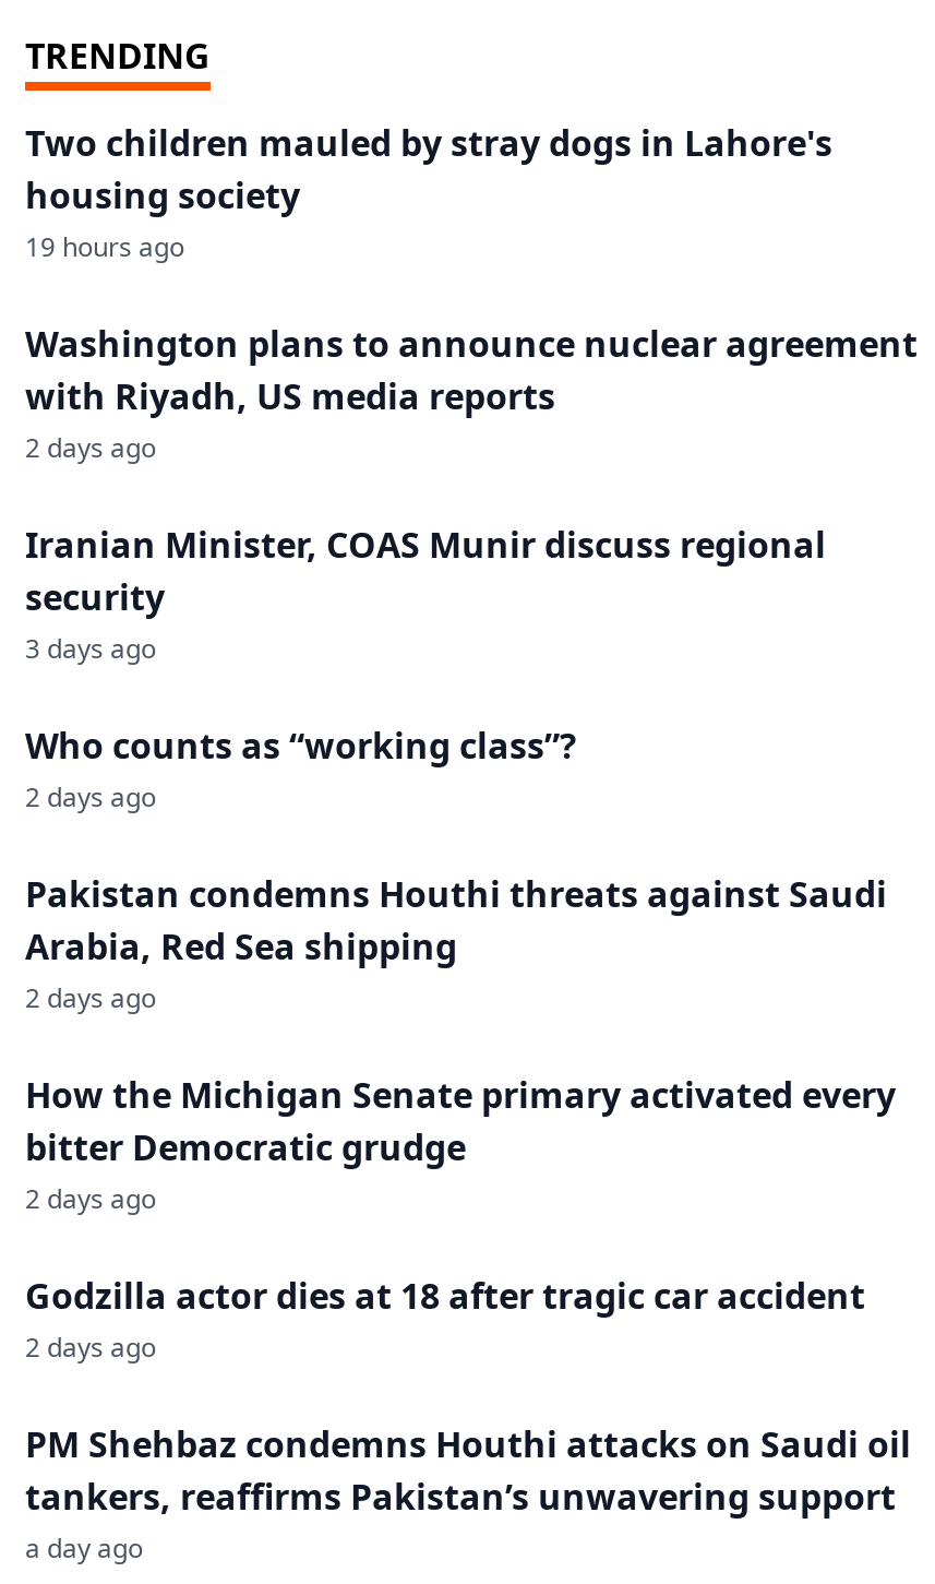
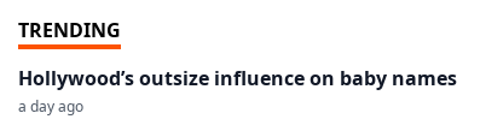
[25,120,918,1521] Two children mauled by stray dogs in Lahore's | housing society | 19 hours ago | Washington plans to announce nuclear agreement | with Riyadh, US media reports | 2 days ago | Iranian Minister, COAS Munir discuss regional | security | 3 days ago | Who counts as “working class”? | 2 days ago | Pakistan condemns Houthi threats against Saudi | Arabia, Red Sea shipping | 2 days ago | How the Michigan Senate primary activated every | bitter Democratic grudge | 2 days ago | Godzilla actor dies at 18 after tragic car accident | 2 days ago | PM Shehbaz condemns Houthi attacks on Saudi oil | tankers, reaffirms Pakistan’s unwavering support -> [18,65,457,92] Hollywood’s outsize influence on baby names

